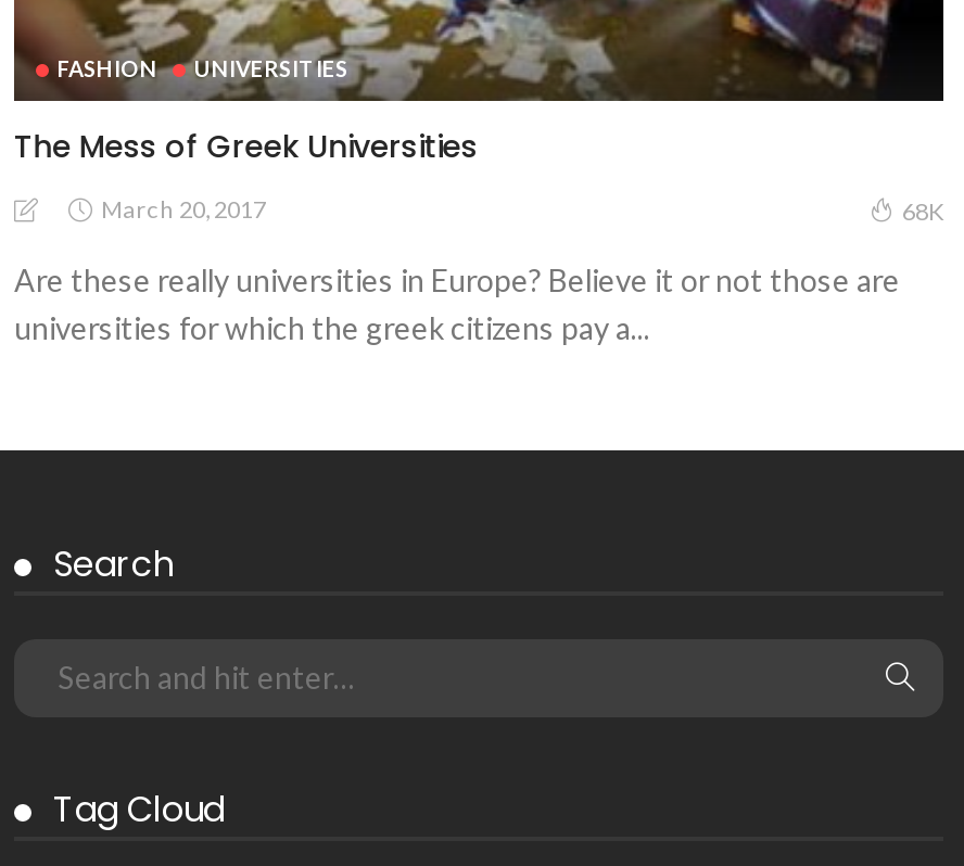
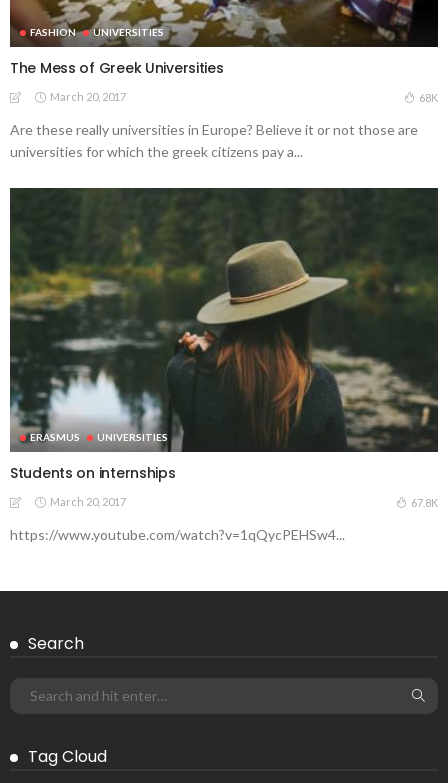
none -> [9,187,439,543] [image] | ERASMUS | UNIVERSITIES | Students on internships | March 20, 2017 | 67.8K | https://www.youtube.com/watch?v=1qQycPEHSw4...

